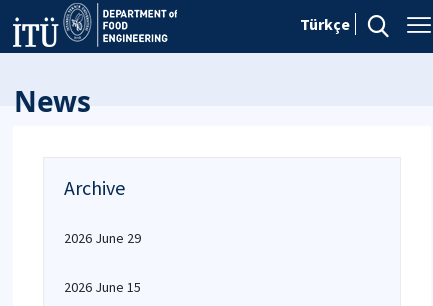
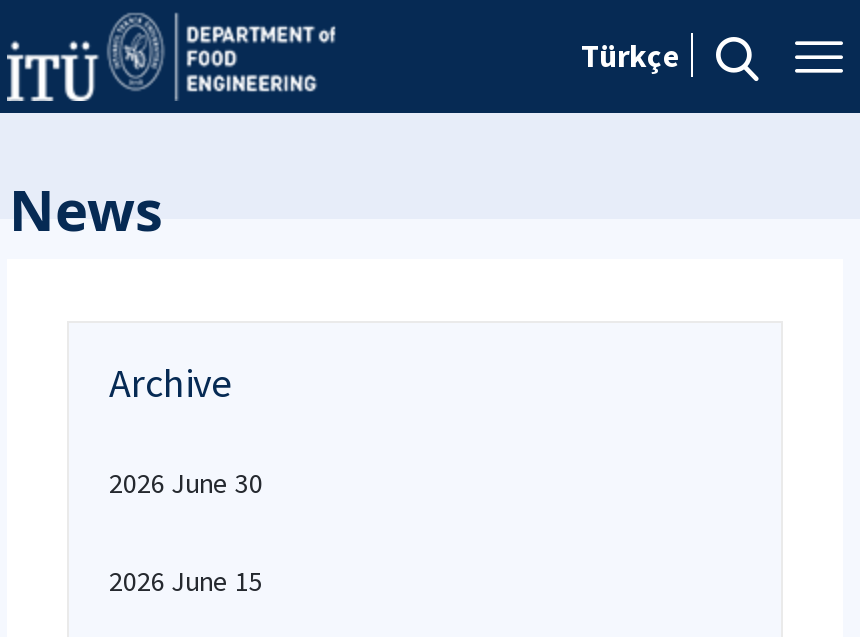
[64,229,141,247] 2026 June 29 -> [109,465,263,501] 2026 June 30

